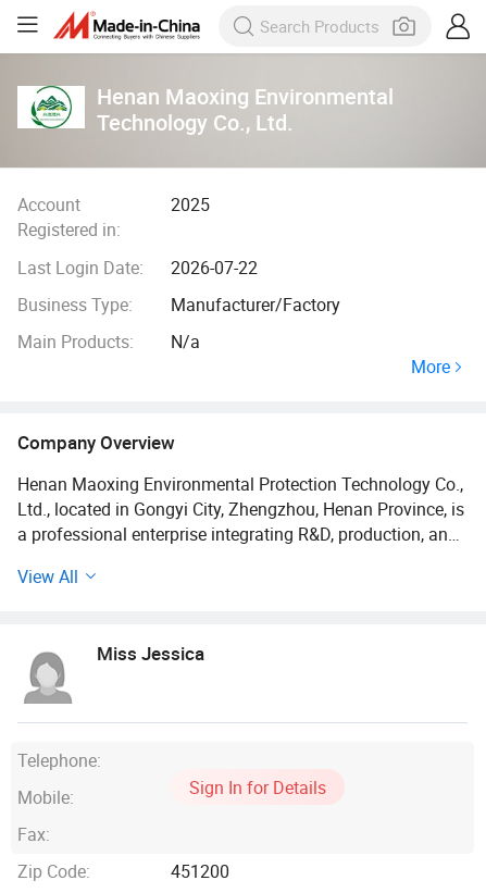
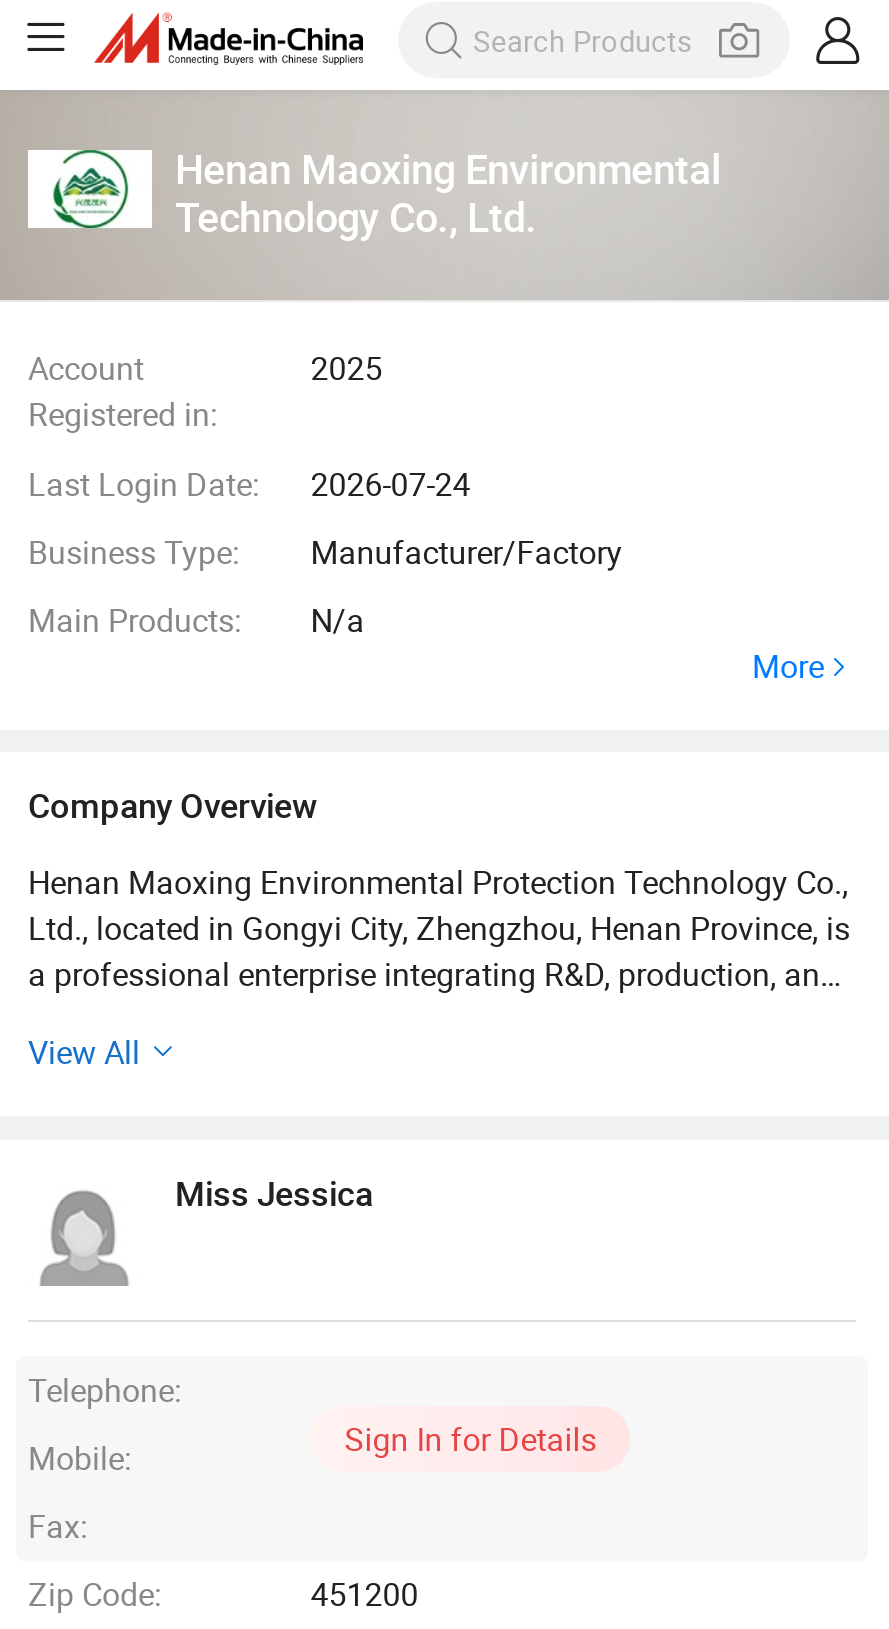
[17,255,258,279] Last Login Date: 2026-07-22 -> [28,462,471,506] Last Login Date: 2026-07-24

